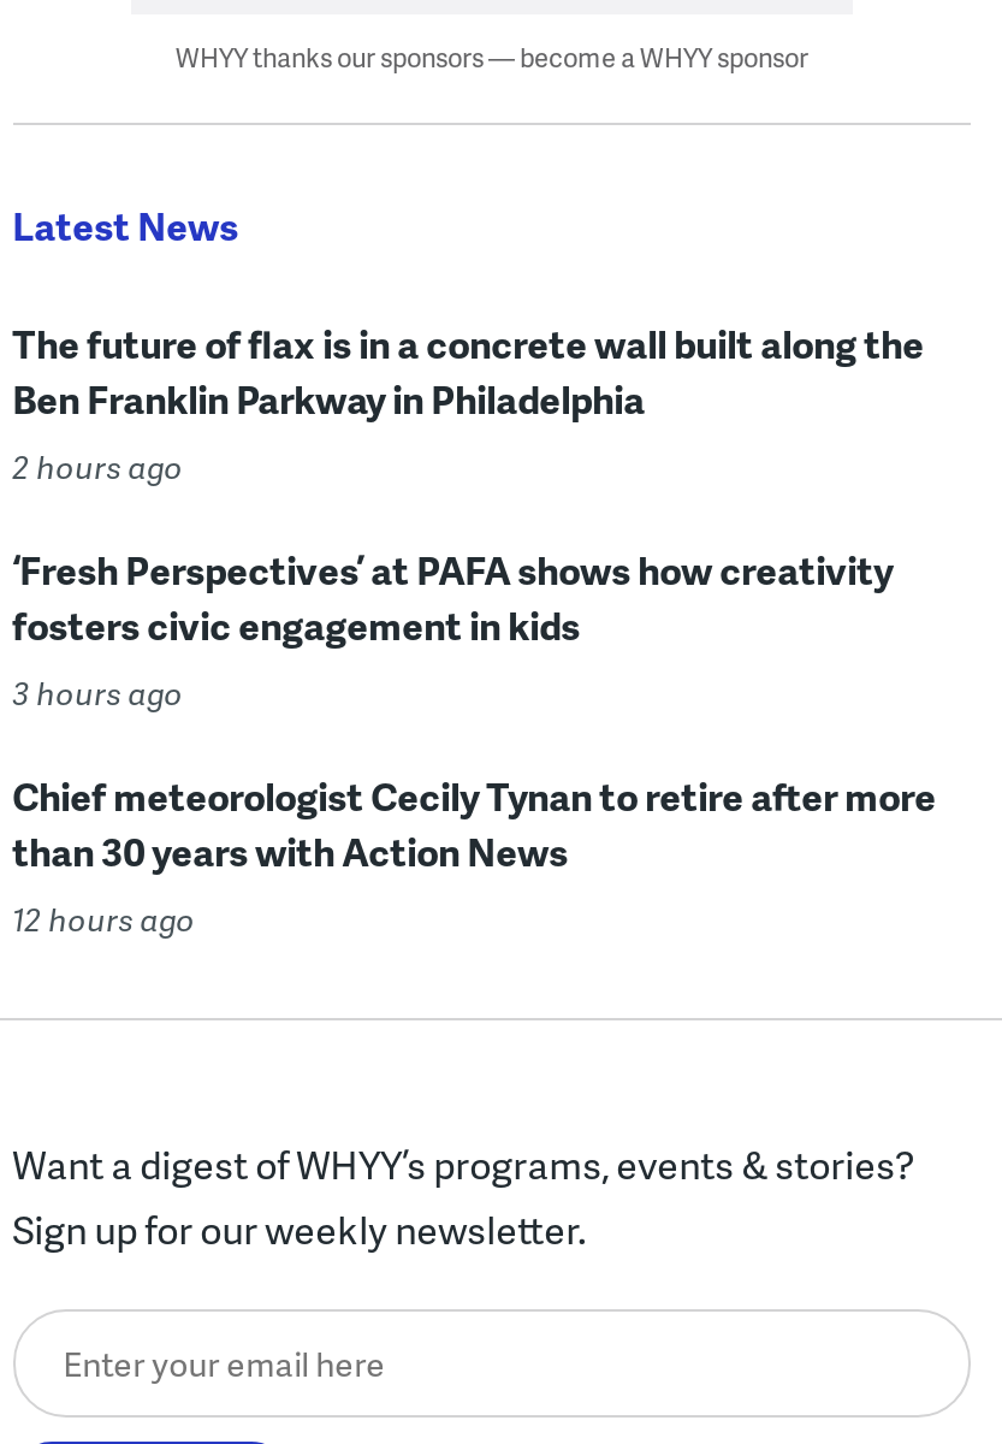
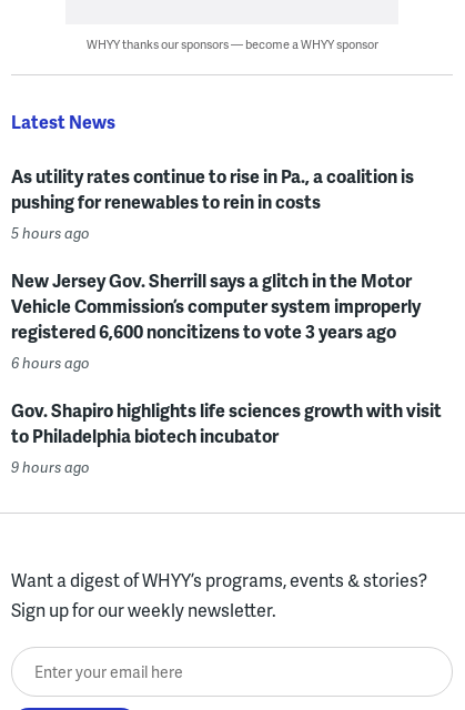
[12,314,924,487] The future of flax is in a concrete wall built along the | Ben Franklin Parkway in Philadelphia | 2 hours ago -> [11,164,414,243] As utility rates continue to rise in Pa., a coalition is | pushing for renewables to rein in costs | 5 hours ago
[12,540,893,713] ‘Fresh Perspectives’ at PAFA shows how creativity | fosters civic engagement in kids | 3 hours ago -> [11,268,420,373] New Jersey Gov. Sherrill says a glitch in the Motor | Vehicle Commission’s computer system improperly | registered 6,600 noncitizens to vote 3 years ago | 6 hours ago
[12,766,936,940] Chief meteorologist Cecily Tynan to retire after more | than 30 years with Action News | 12 hours ago -> [11,398,441,477] Gov. Shapiro highlights life sciences growth with visit | to Philadelphia biotech incubator | 9 hours ago

